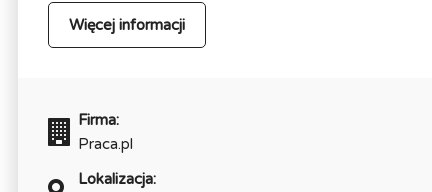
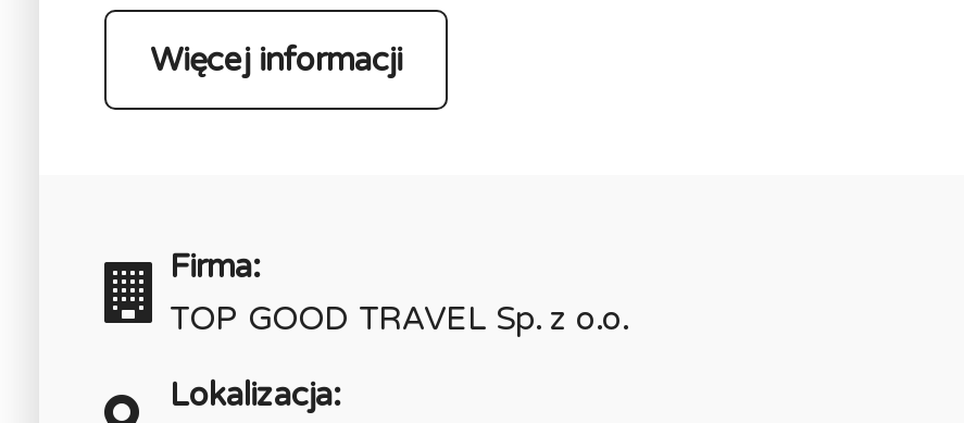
[78,135,133,153] Praca.pl -> [170,299,628,339] TOP GOOD TRAVEL Sp. z o.o.

